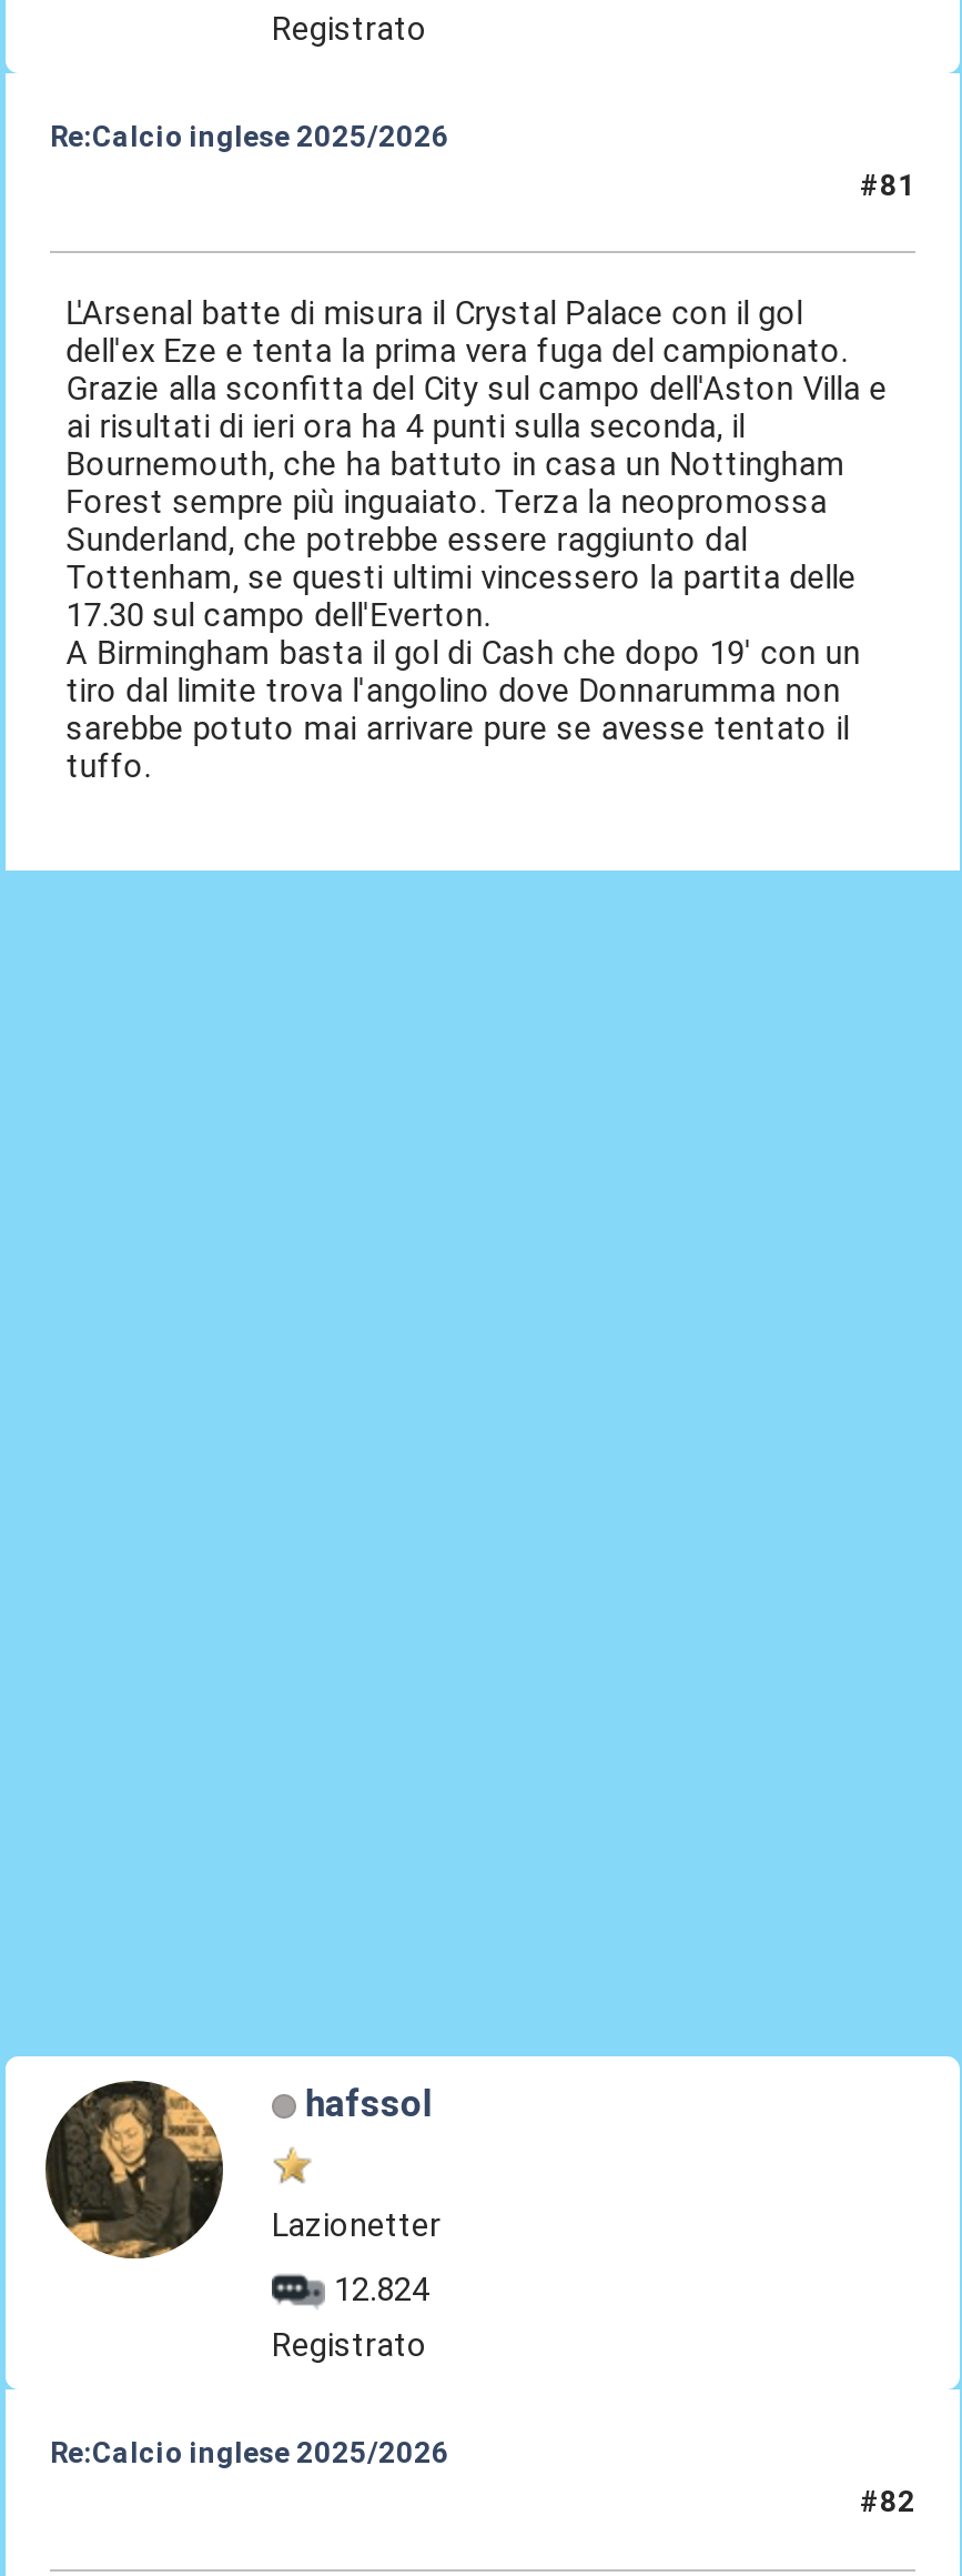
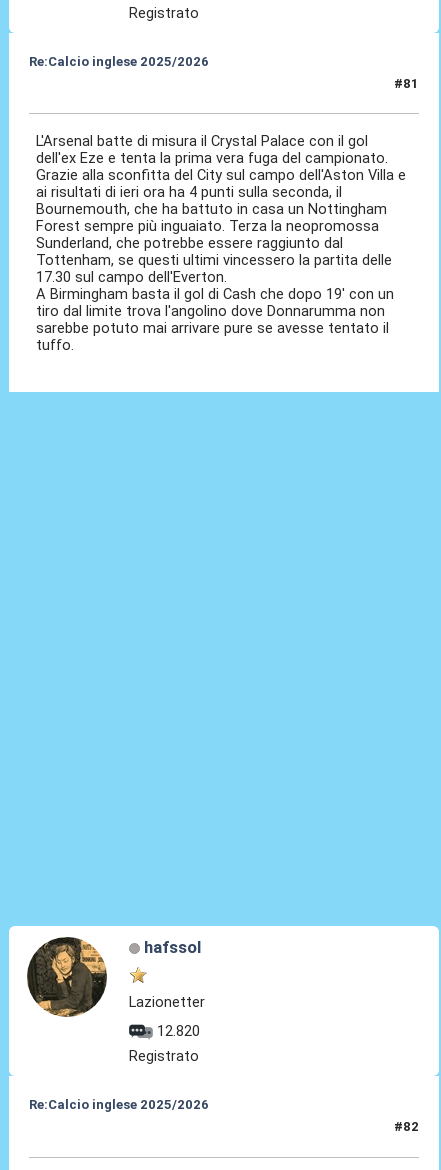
[325,2270,429,2310] 12.824 -> [153,1022,200,1040] 12.820

